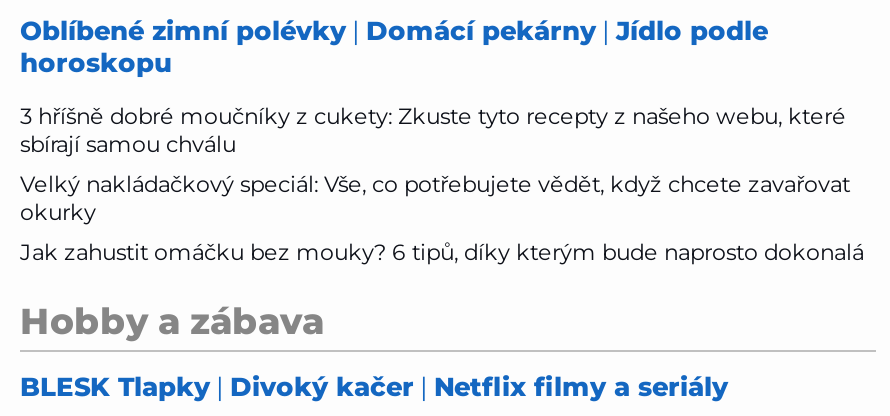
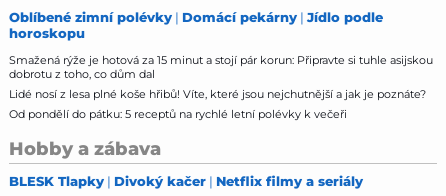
[20,102,864,266] 3 hříšně dobré moučníky z cukety: Zkuste tyto recepty z našeho webu, které | sbírají samou chválu | Velký nakládačkový speciál: Vše, co potřebujete vědět, když chcete zavařovat | okurky | Jak zahustit omáčku bez mouky? 6 tipů, díky kterým bude naprosto dokonalá -> [9,53,433,121] Smažená rýže je hotová za 15 minut a stojí pár korun: Připravte si tuhle asijskou | dobrotu z toho, co dům dal | Lidé nosí z lesa plné koše hřibů! Víte, které jsou nejchutnější a jak je poznáte? | Od pondělí do pátku: 5 receptů na rychlé letní polévky k večeři

